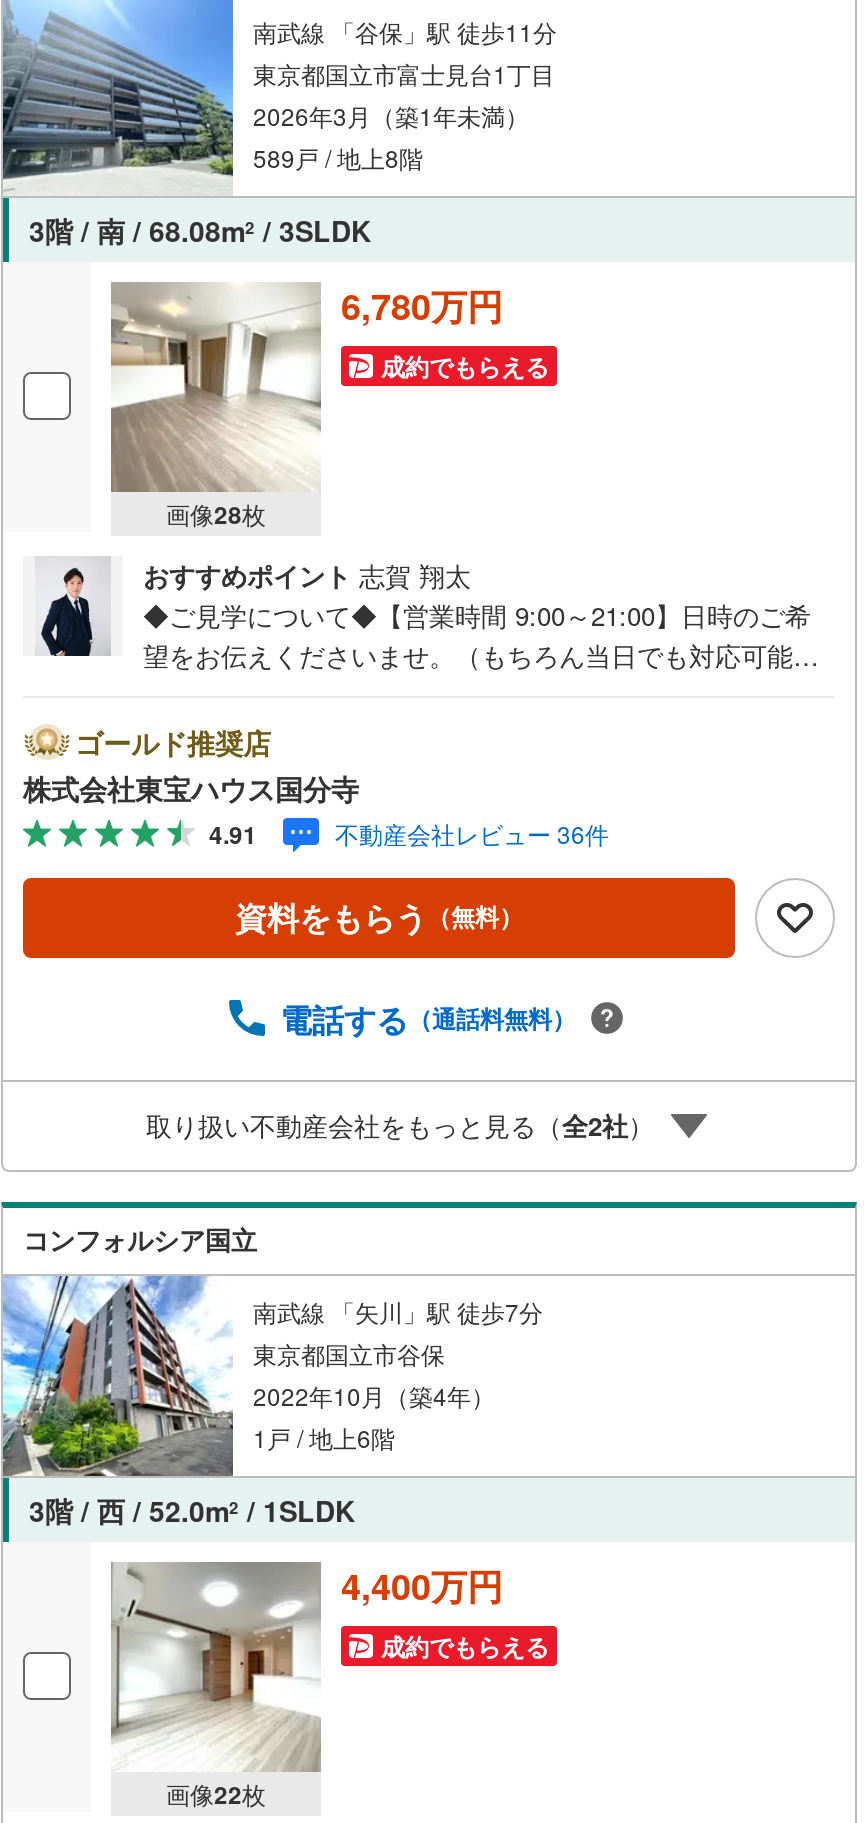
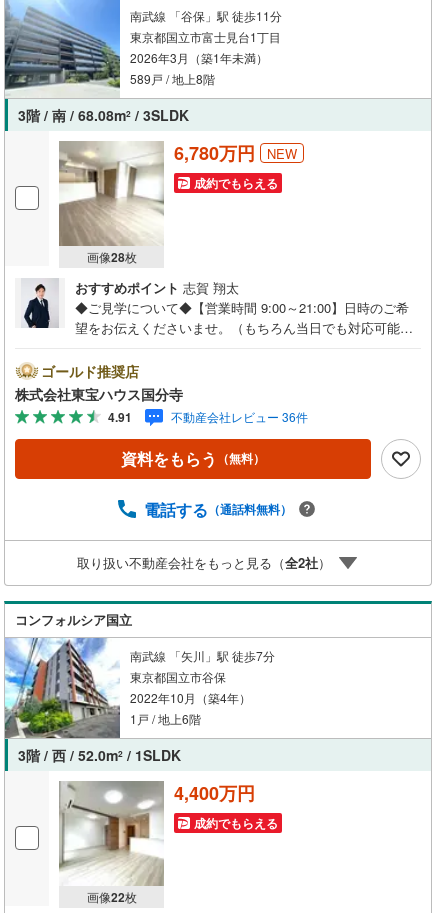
none -> [267,144,297,163] NEW

